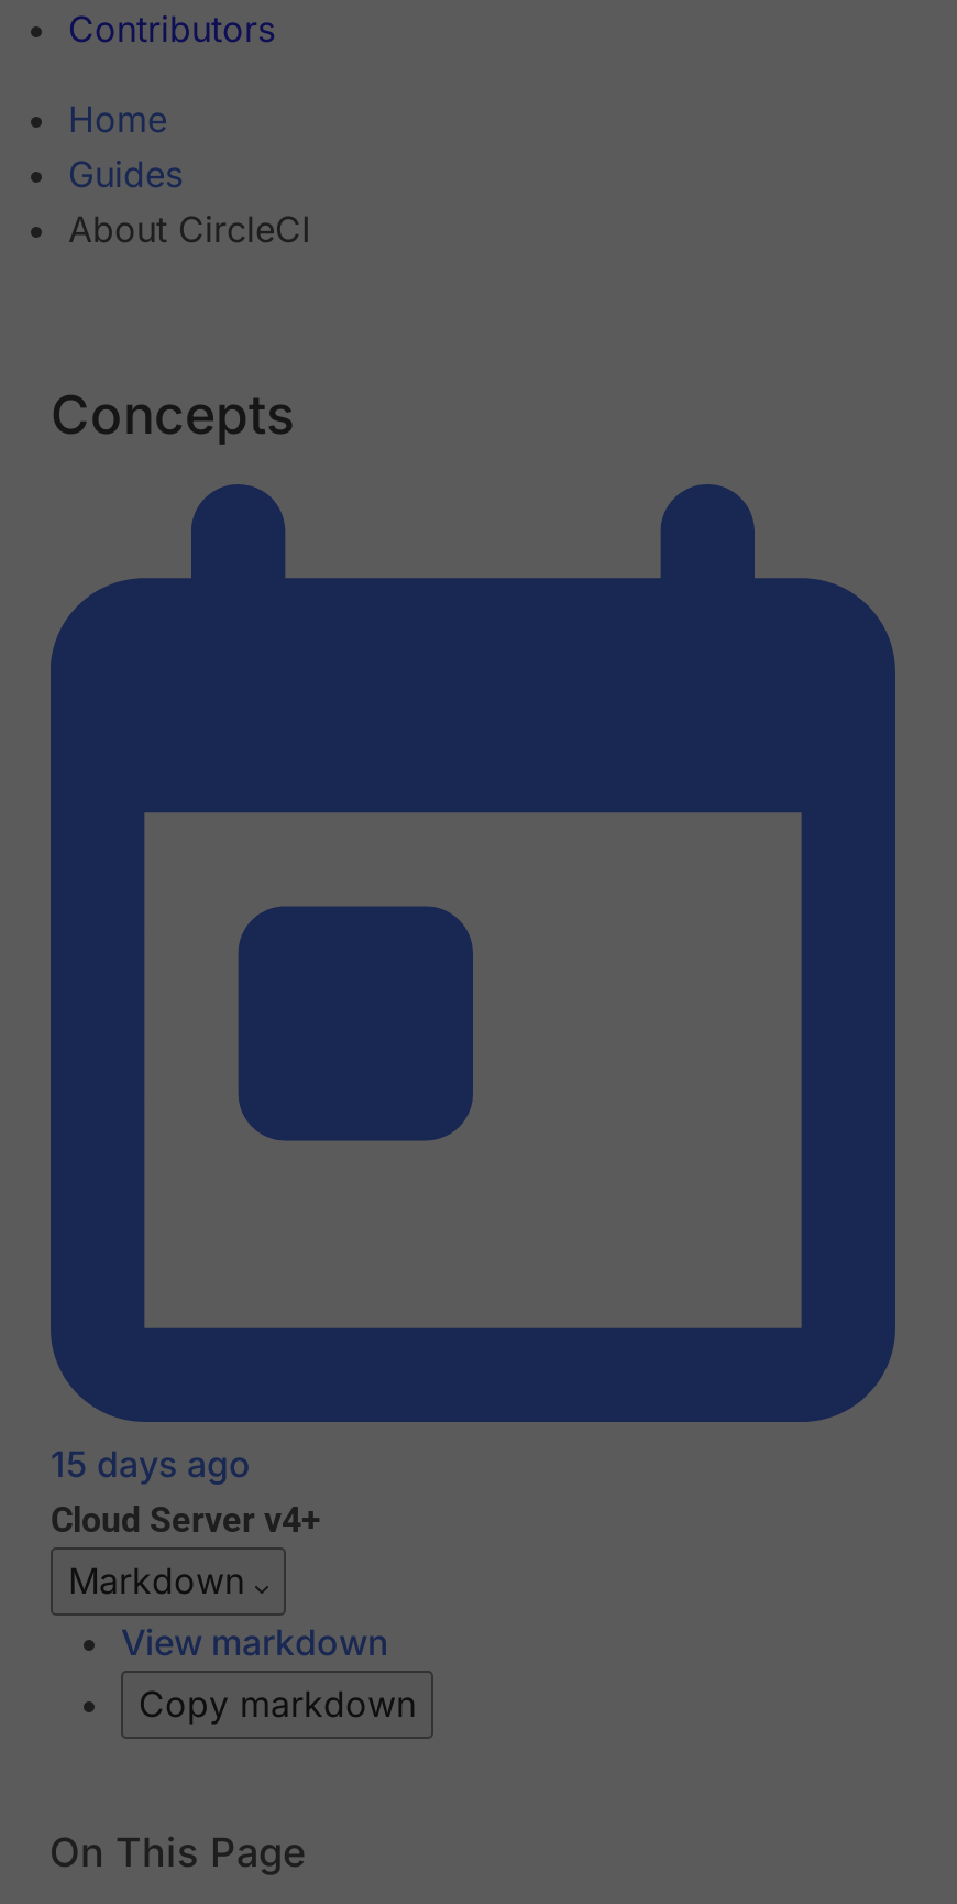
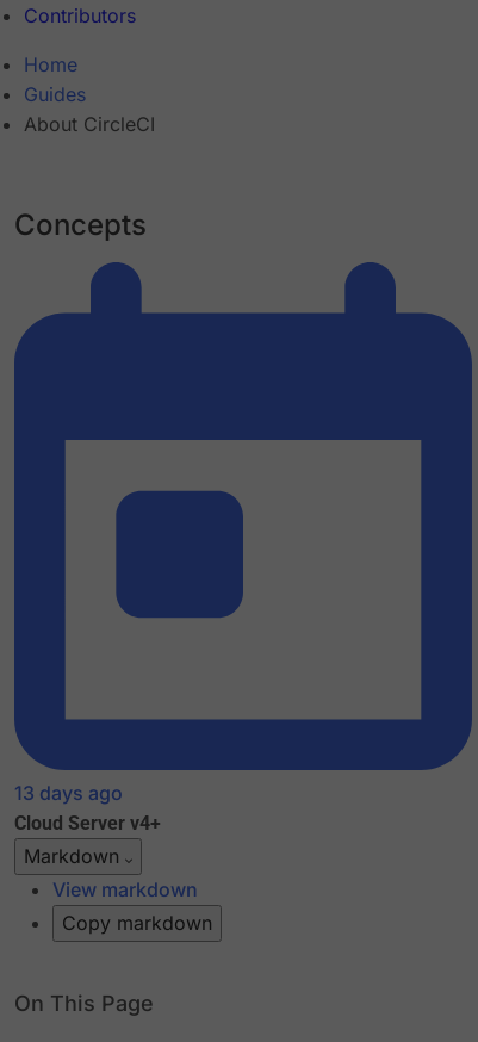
[51,1443,251,1487] 15 days ago -> [14,781,123,805] 13 days ago

